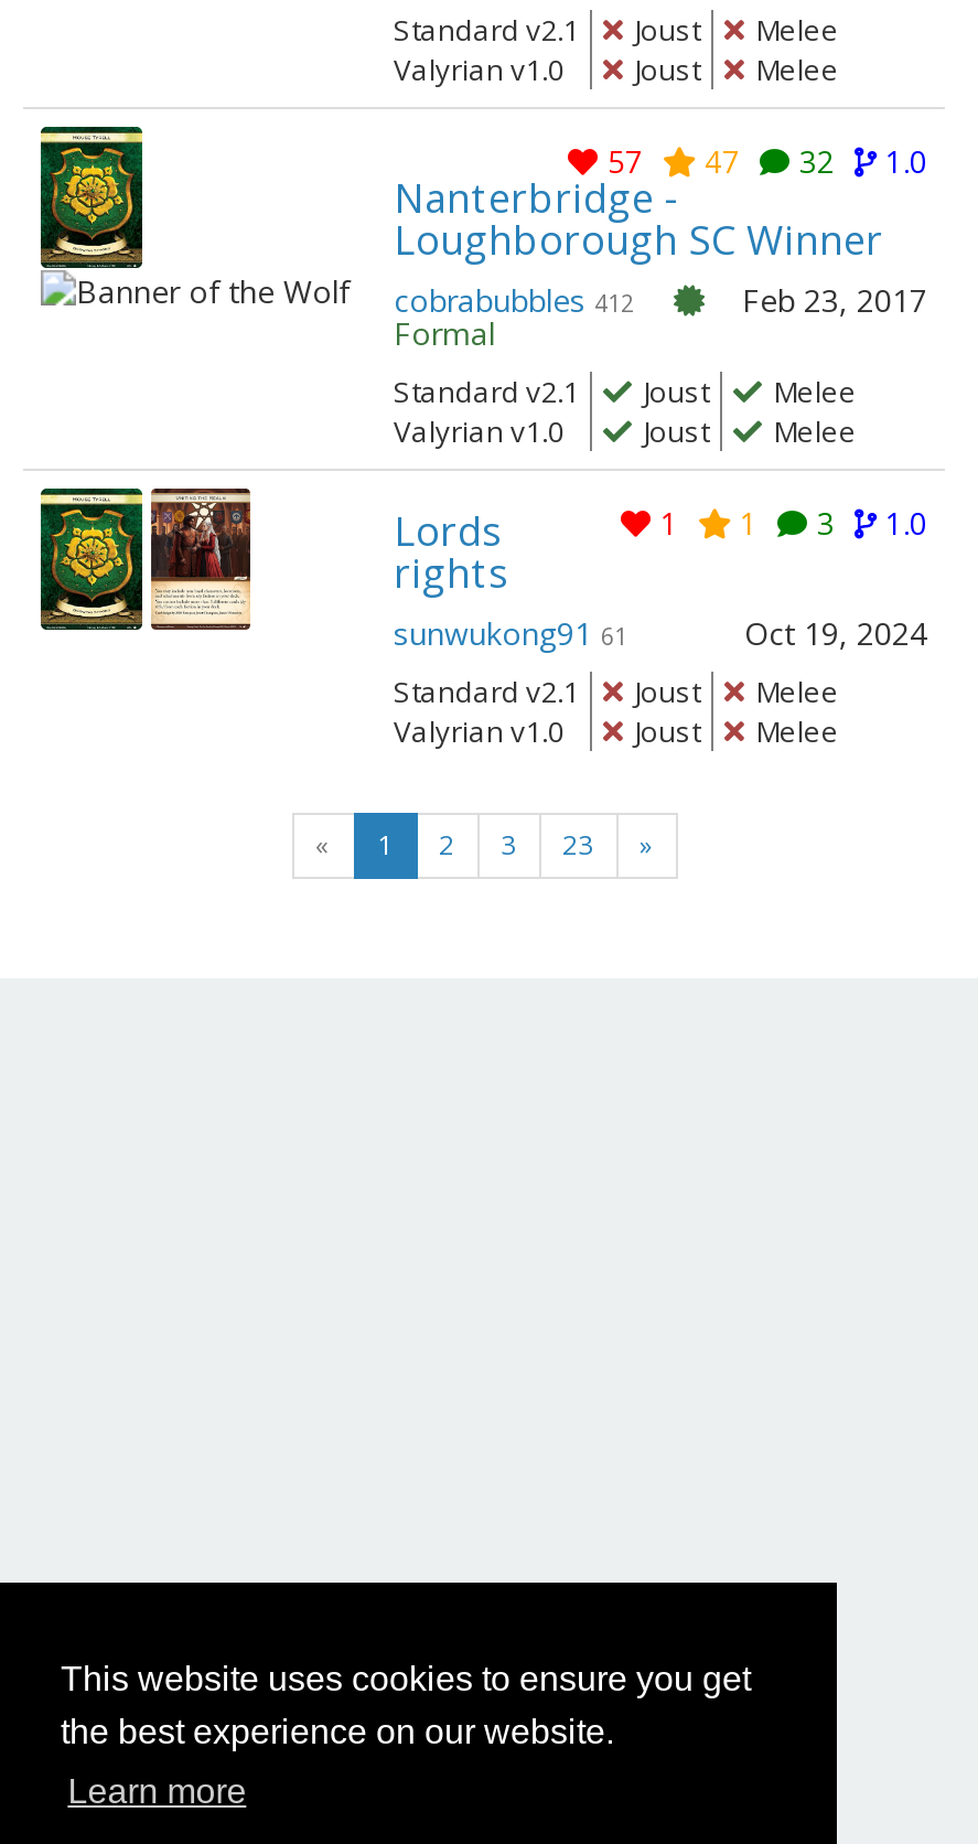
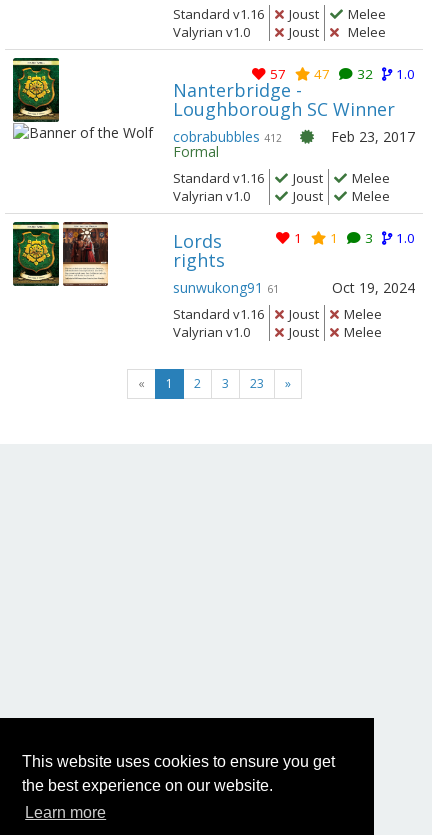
[394,10,839,50] Standard v2.1 Joust Melee -> [173,5,386,23] Standard v1.16 Joust Melee
[394,372,857,411] Standard v2.1 Joust Melee -> [173,169,390,187] Standard v1.16 Joust Melee
[394,672,839,711] Standard v2.1 Joust Melee -> [173,305,382,323] Standard v1.16 Joust Melee

